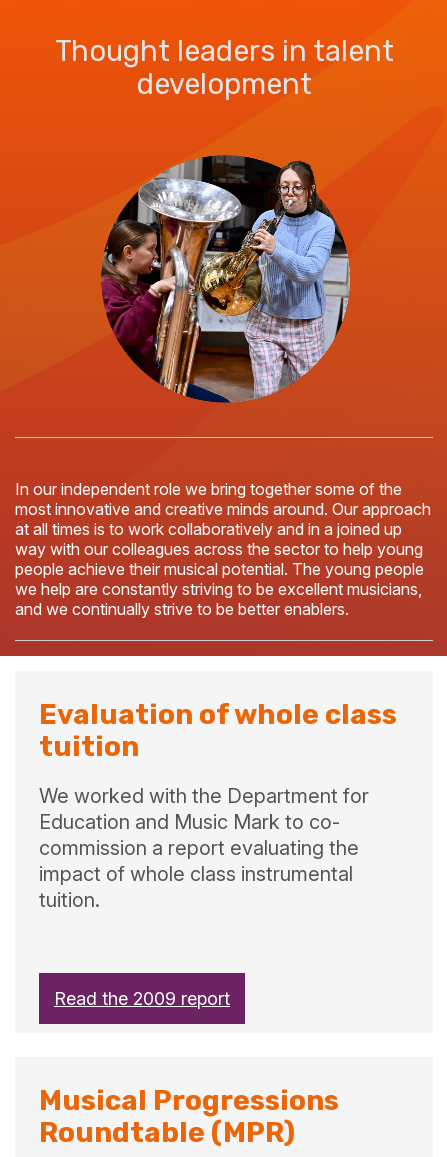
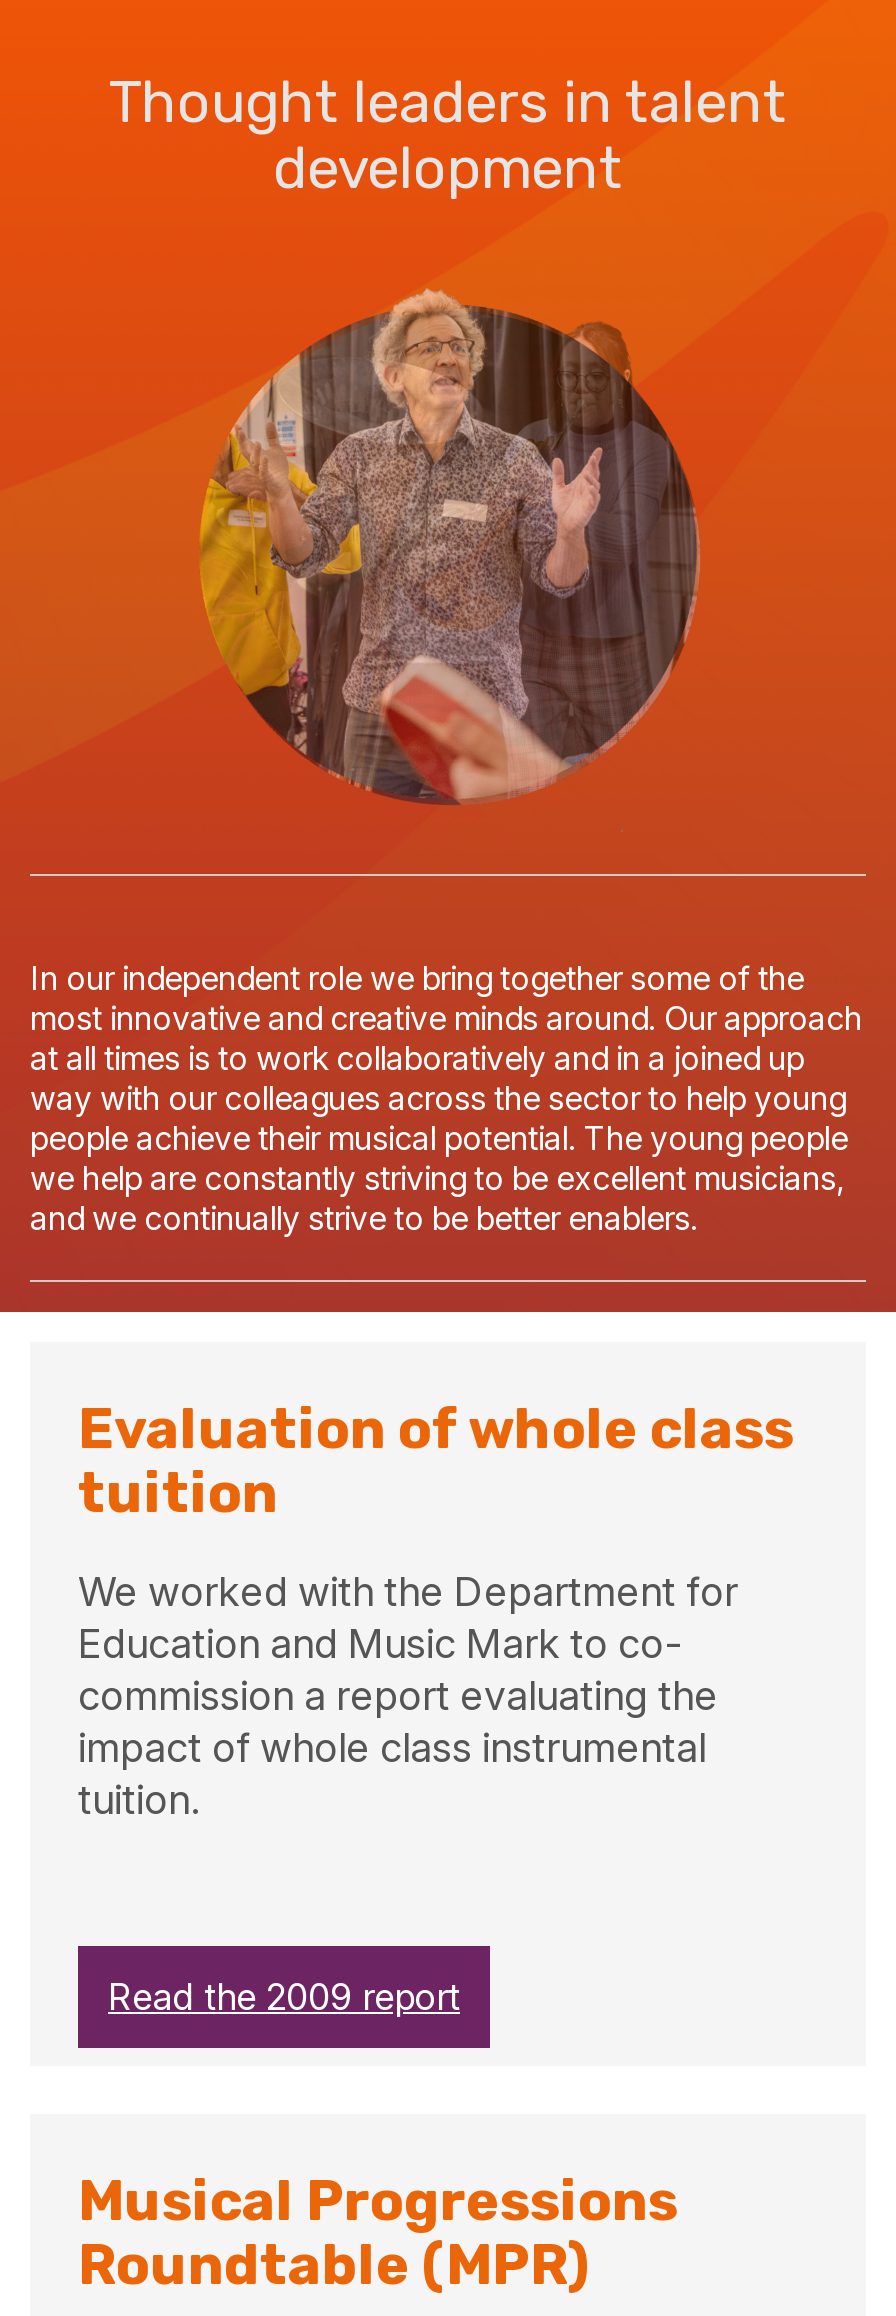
[101,145,350,403] [image] -> [200,288,698,804] [image]

